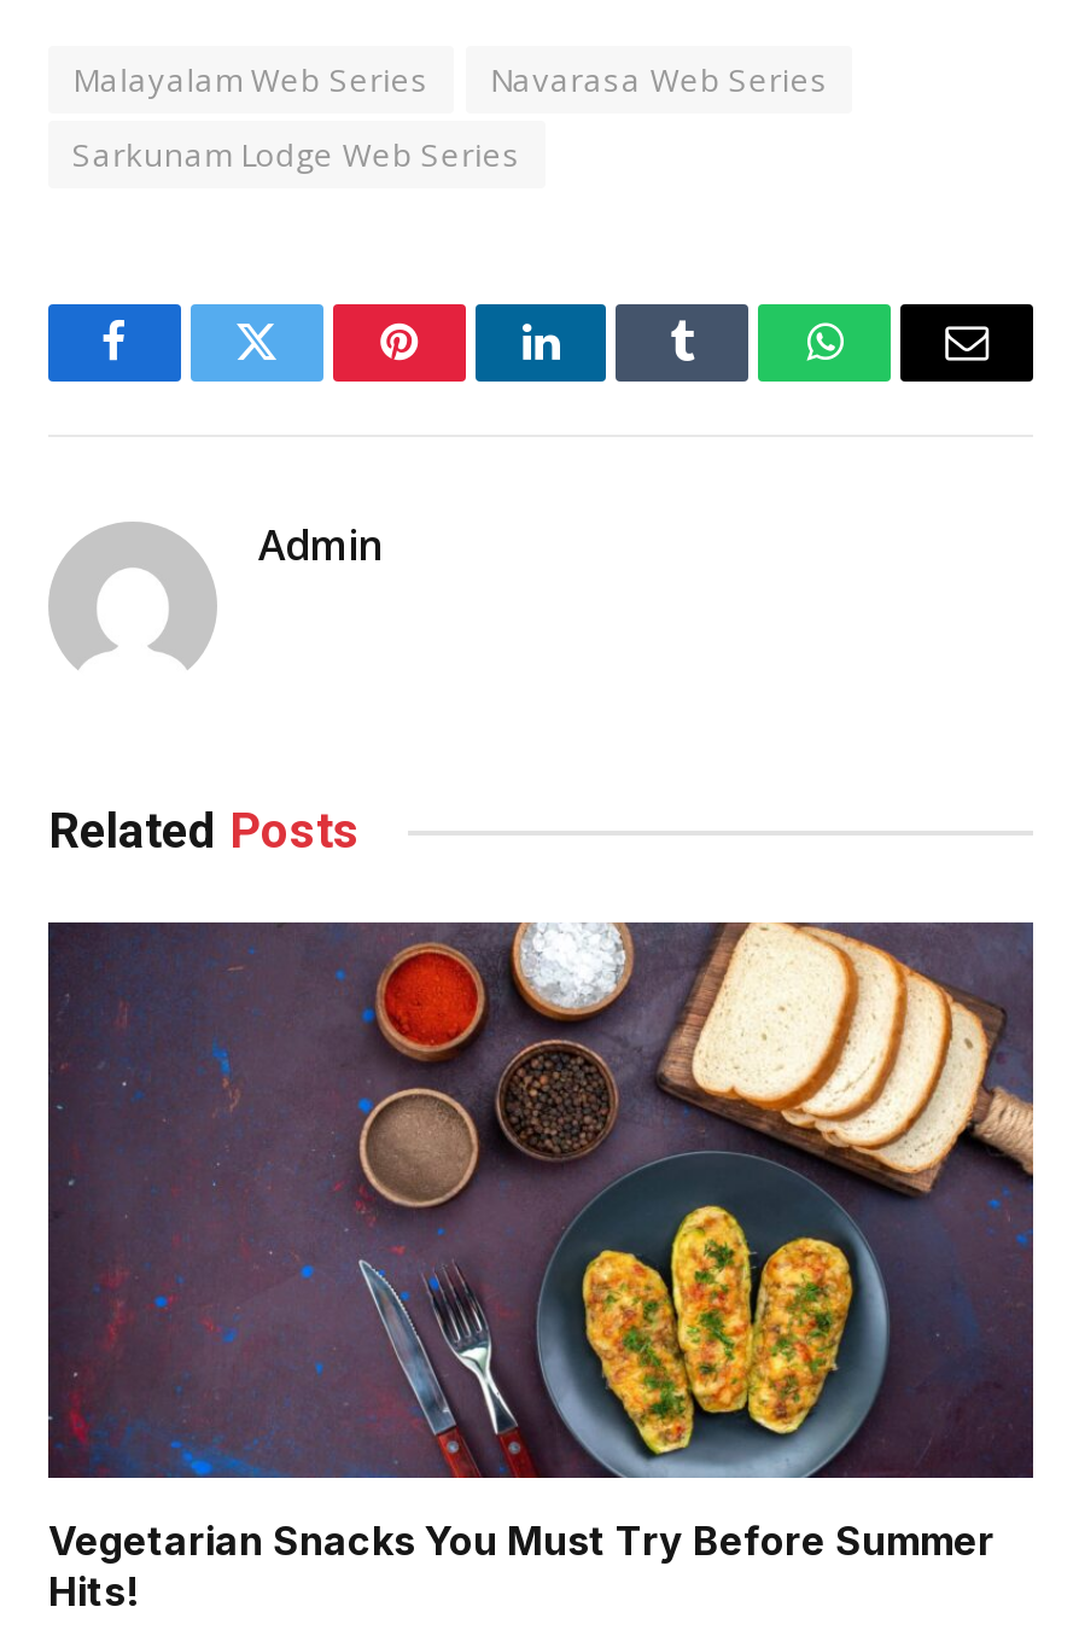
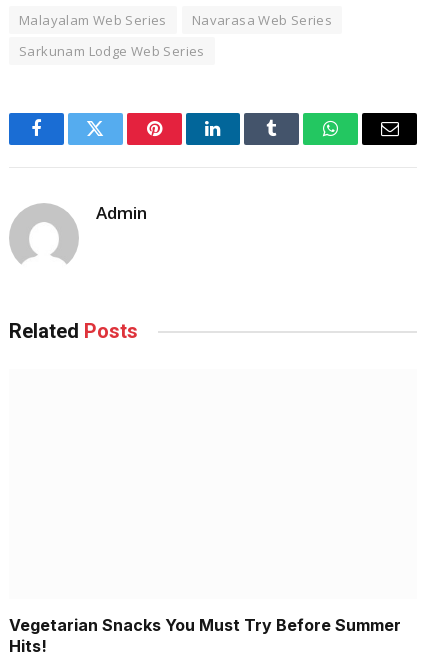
[46,920,1036,1480] [image] -> none

